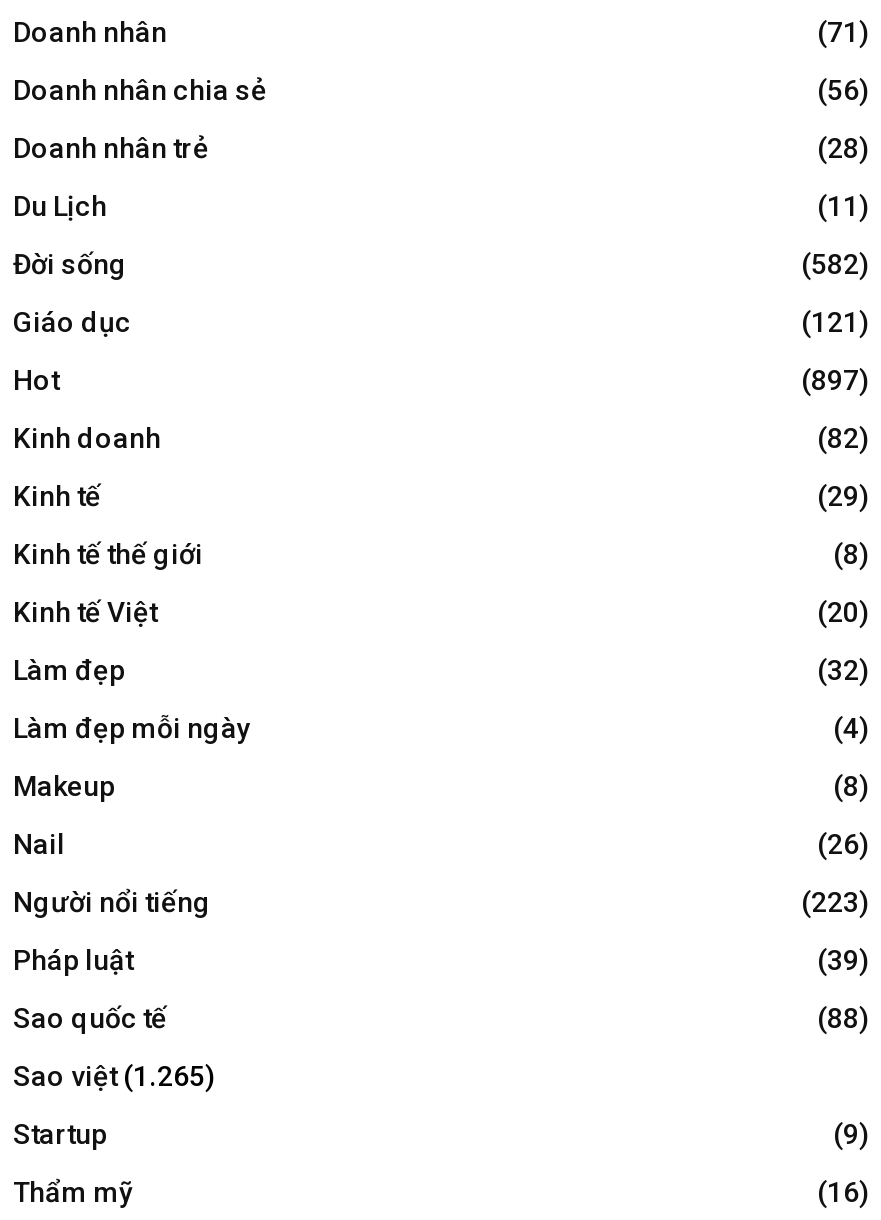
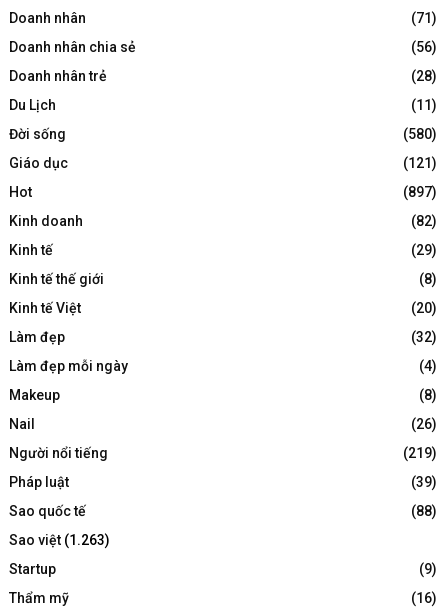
[801,248,869,280] (582) -> [403,126,437,142] (580)
[801,886,869,918] (223) -> [403,445,437,461] (219)
[13,1060,215,1092] Sao việt (1.265) -> [9,532,110,548] Sao việt (1.263)

